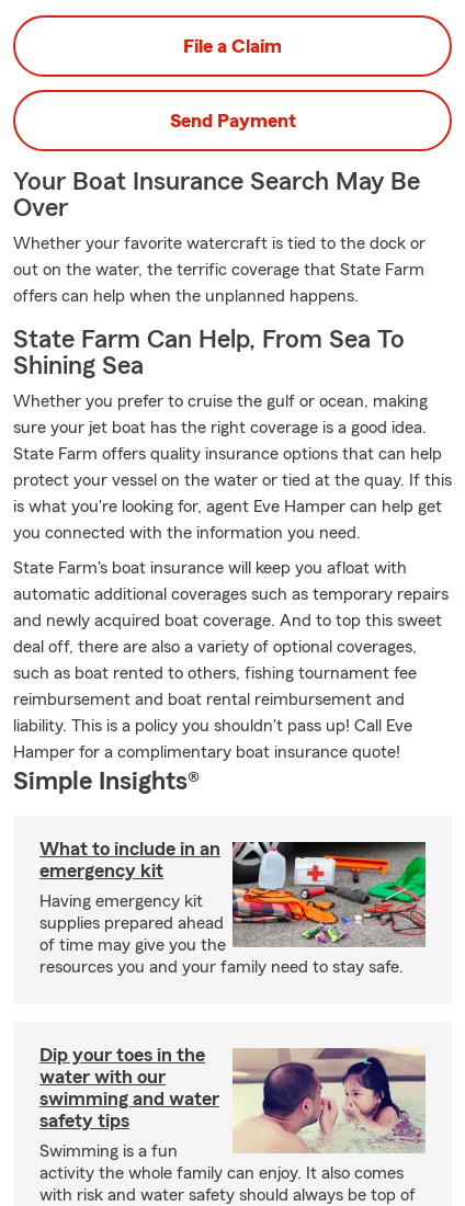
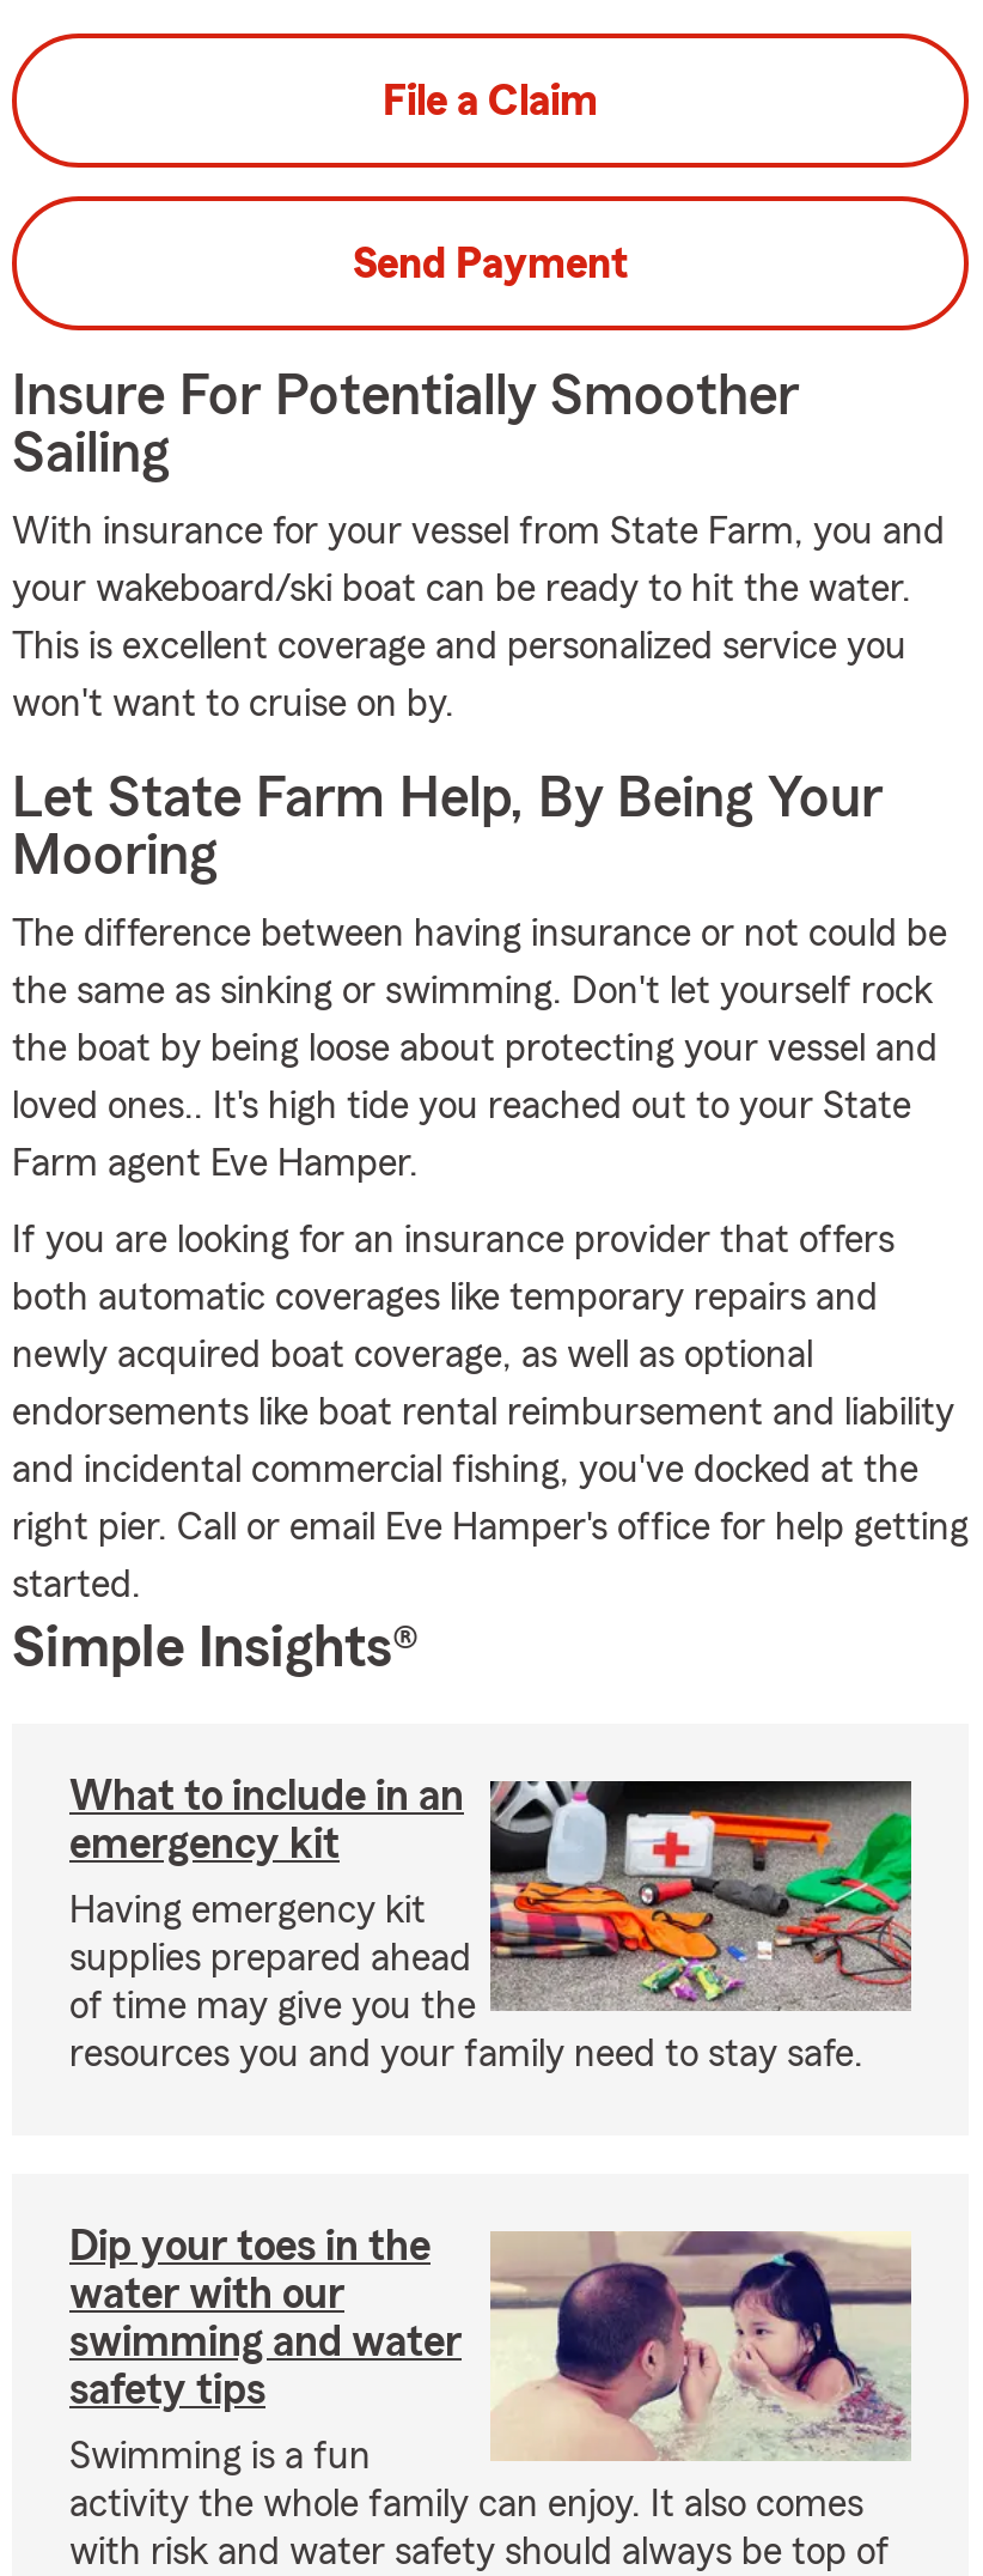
[13,169,452,761] Your Boat Insurance Search May Be | Over | Whether your favorite watercraft is tied to the dock or | out on the water, the terrific coverage that State Farm | offers can help when the unplanned happens. | State Farm Can Help, From Sea To | Shining Sea | Whether you prefer to cruise the gulf or ocean, making | sure your jet boat has the right coverage is a good idea. | State Farm offers quality insurance options that can help | protect your vessel on the water or tied at the quay. If this | is what you're looking for, agent Eve Hamper can help get | you connected with the information you need. | State Farm's boat insurance will keep you afloat with | automatic additional coverages such as temporary repairs | and newly acquired boat coverage. And to top this sweet | deal off, there are also a variety of optional coverages, | such as boat rented to others, fishing tournament fee | reimbursement and boat rental reimbursement and | liability. This is a policy you shouldn't pass up! Call Eve | Hamper for a complimentary boat insurance quote! -> [12,369,969,1604] Insure For Potentially Smoother | Sailing | With insurance for your vessel from State Farm, you and | your wakeboard/ski boat can be ready to hit the water. | This is excellent coverage and personalized service you | won't want to cruise on by. | Let State Farm Help, By Being Your | Mooring | The difference between having insurance or not could be | the same as sinking or swimming. Don't let yourself rock | the boat by being loose about protecting your vessel and | loved ones.. It's high tide you reached out to your State | Farm agent Eve Hamper. | If you are looking for an insurance provider that offers | both automatic coverages like temporary repairs and | newly acquired boat coverage, as well as optional | endorsements like boat rental reimbursement and liability | and incidental commercial fishing, you've docked at the | right pier. Call or email Eve Hamper's office for help getting | started.

